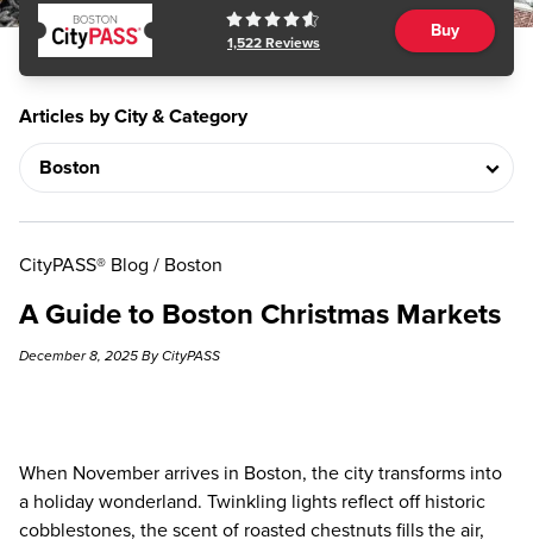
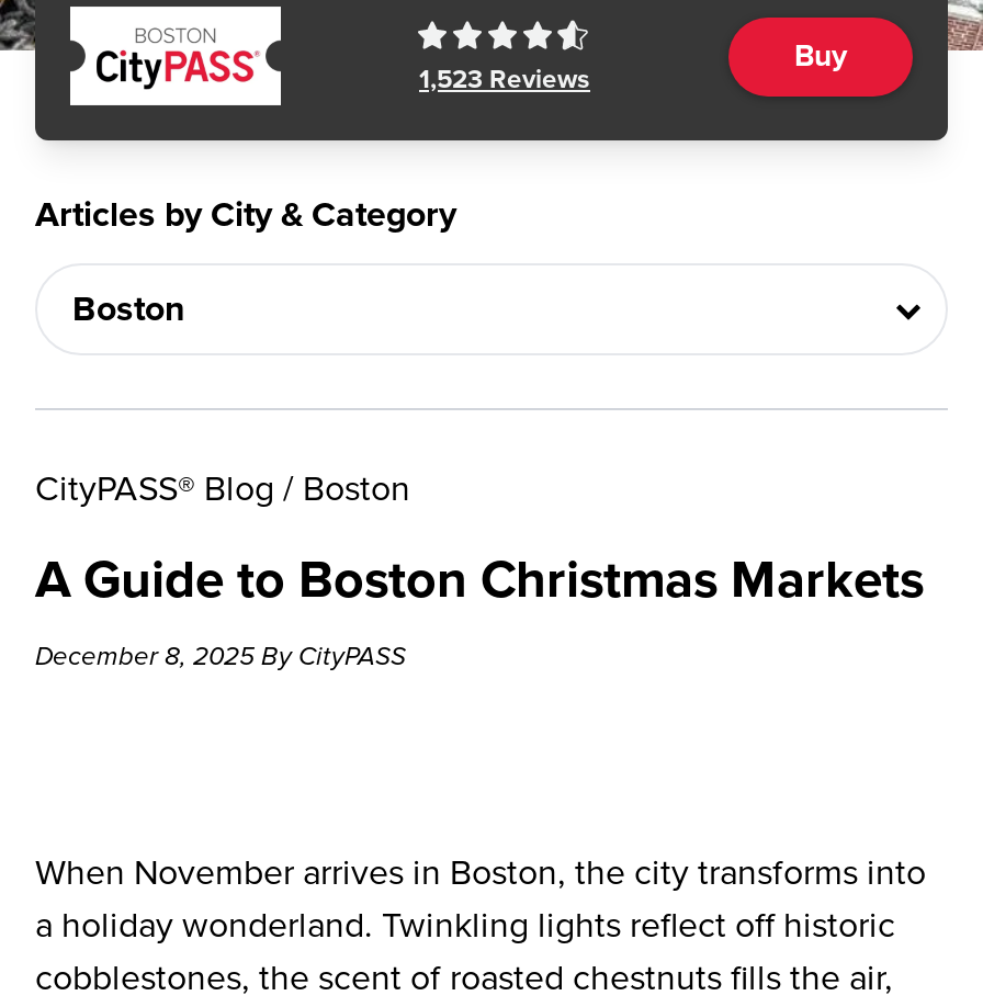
[227,34,320,51] 1,522 Reviews -> [419,63,590,93] 1,523 Reviews

